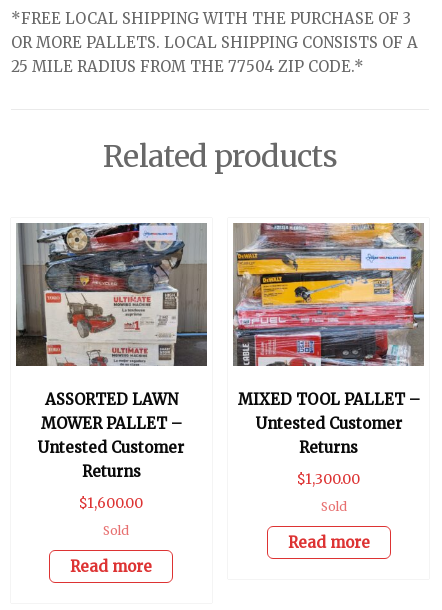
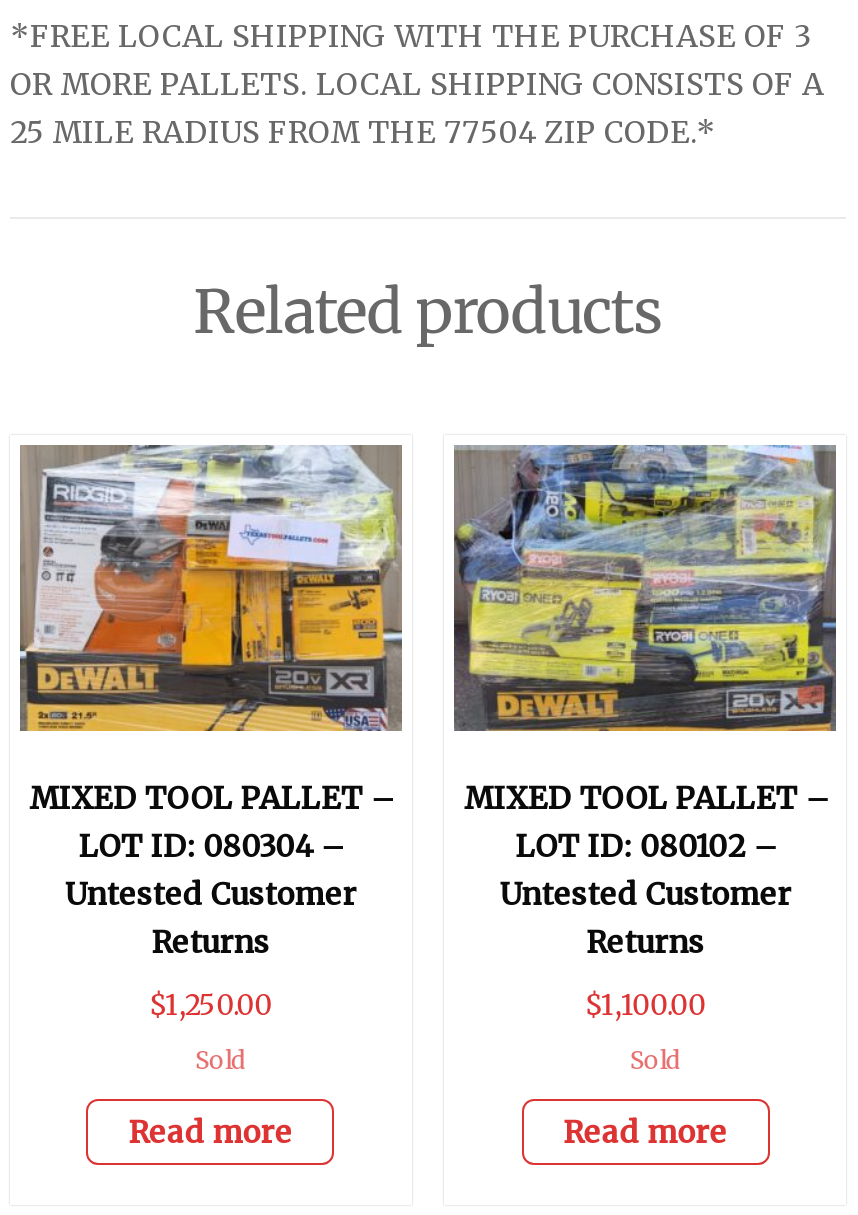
[16,222,207,433] [image] | ASSORTED LAWN | MOWER PALLET – -> [20,444,402,866] [image] | MIXED TOOL PALLET – | LOT ID: 080304 –
[232,222,424,367] [image] -> [452,444,836,734] [image]
moved [256,414,402,457] -> [499,876,791,962]: Untested Customer | Returns
none -> [515,828,775,866] LOT ID: 080102 –
[297,469,360,487] $1,300.00 -> [584,987,706,1023] $1,100.00
[79,493,143,511] $1,600.00 -> [149,987,273,1023] $1,250.00
moved [288,498,370,551] -> [563,1045,727,1151]: Sold | Read more

